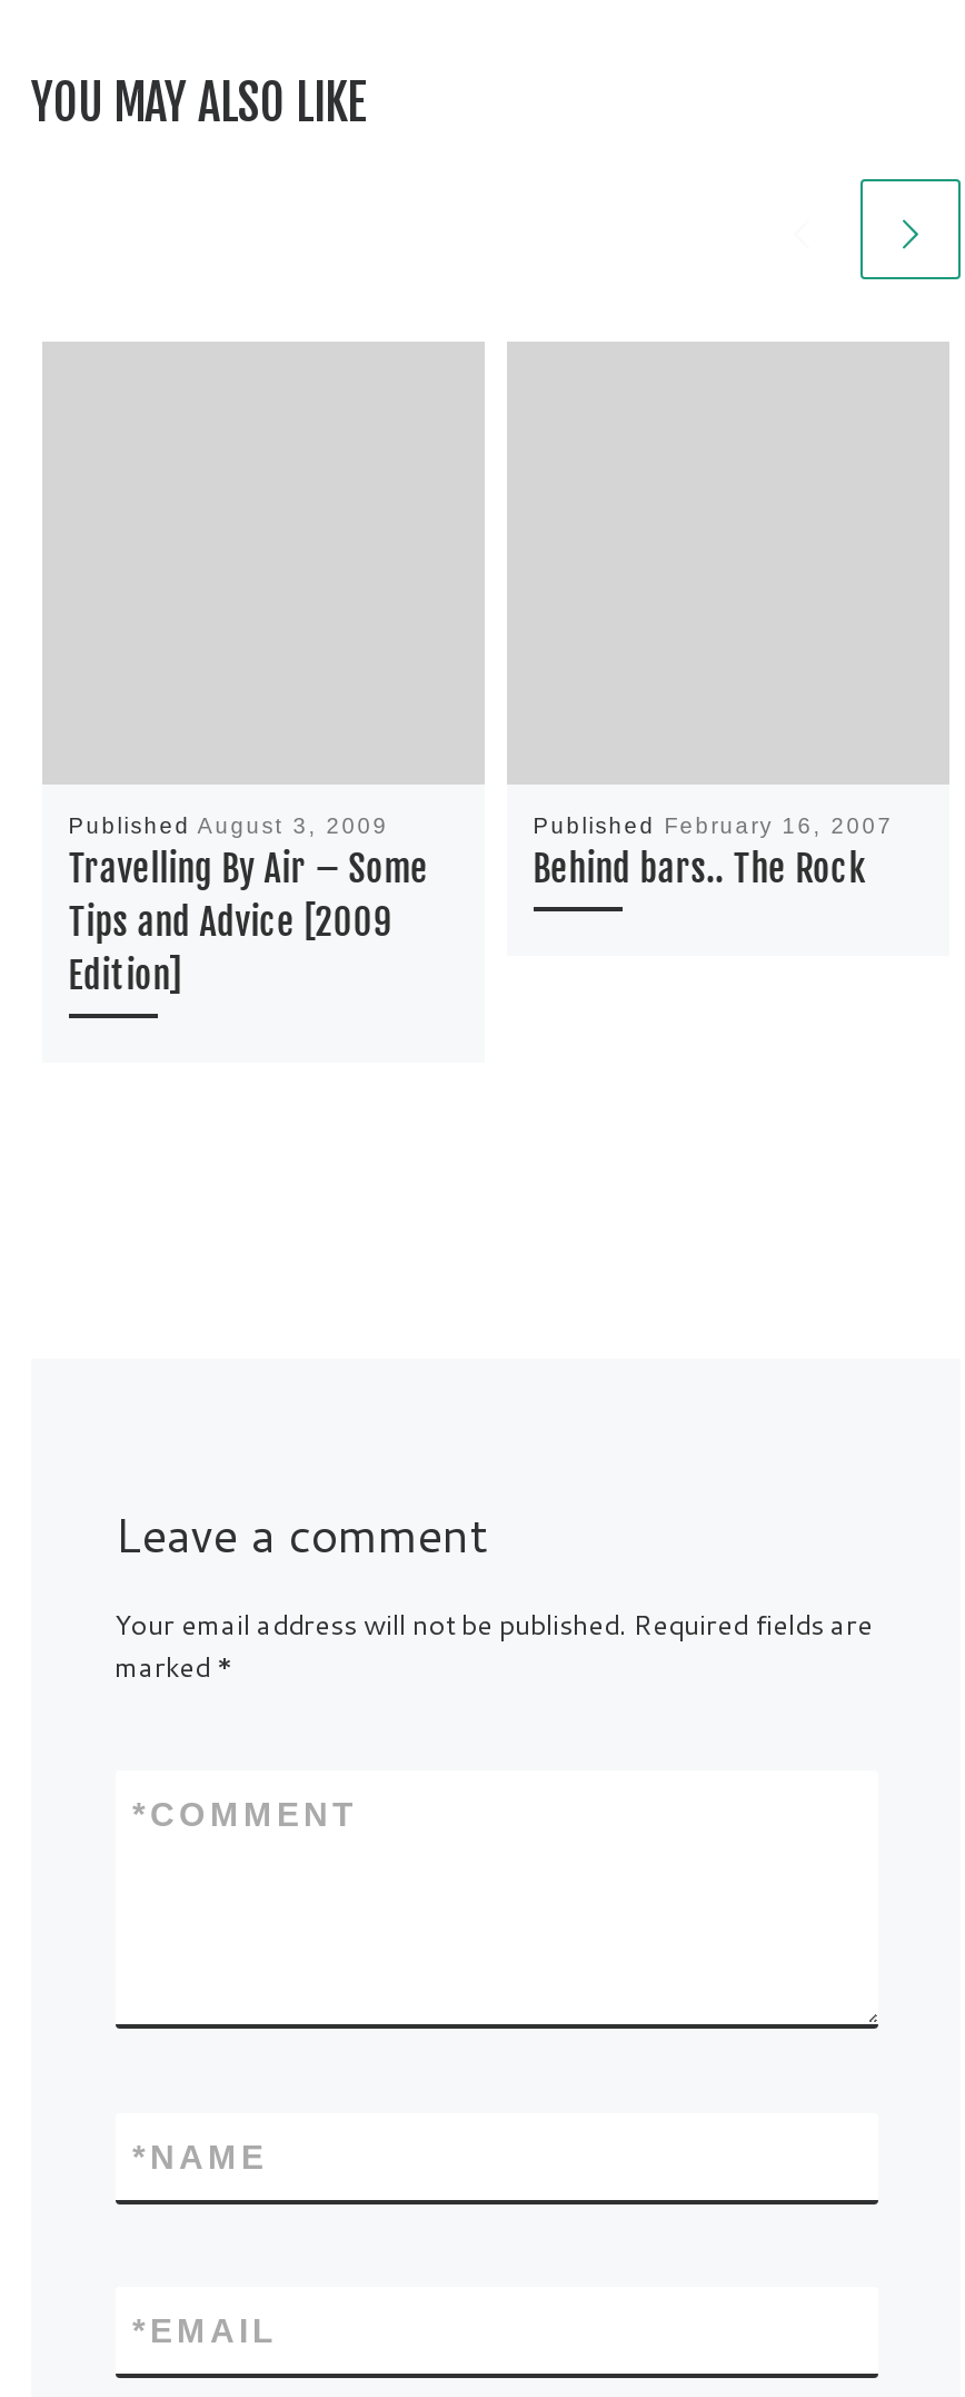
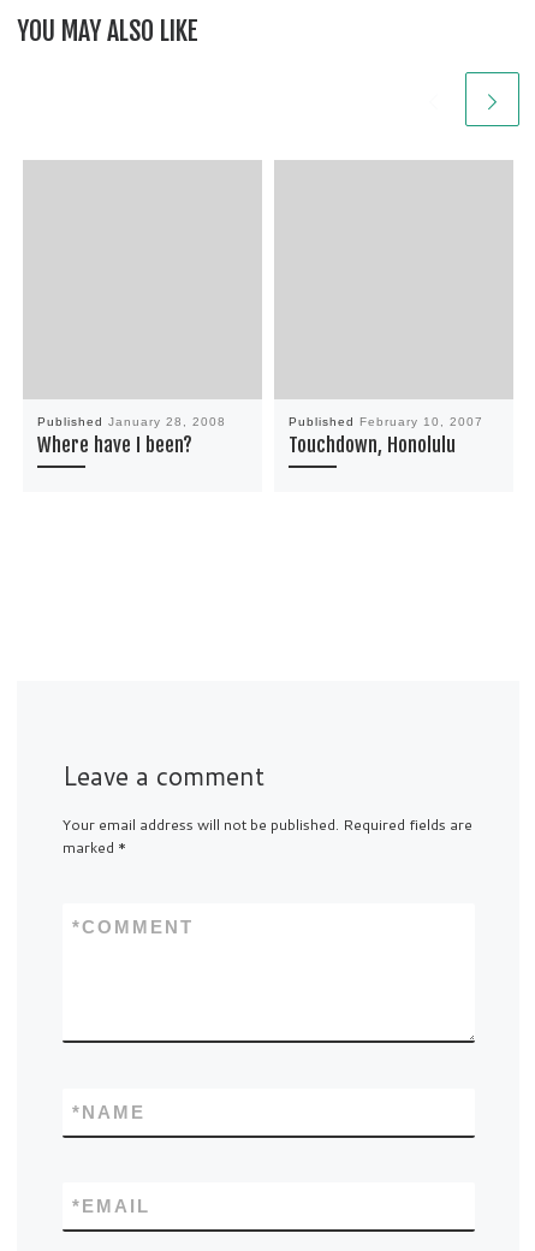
[68,814,428,999] Published August 3, 2009 | Travelling By Air – Some | Tips and Advice [2009 | Edition] -> [37,415,226,458] Published January 28, 2008 | Where have I been?
[533,814,893,892] Published February 16, 2007 | Behind bars.. The Rock -> [288,415,483,458] Published February 10, 2007 | Touchdown, Honolulu

